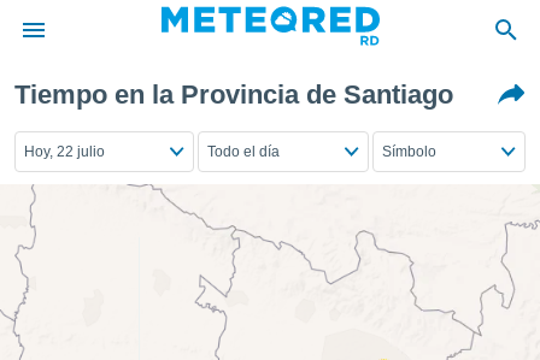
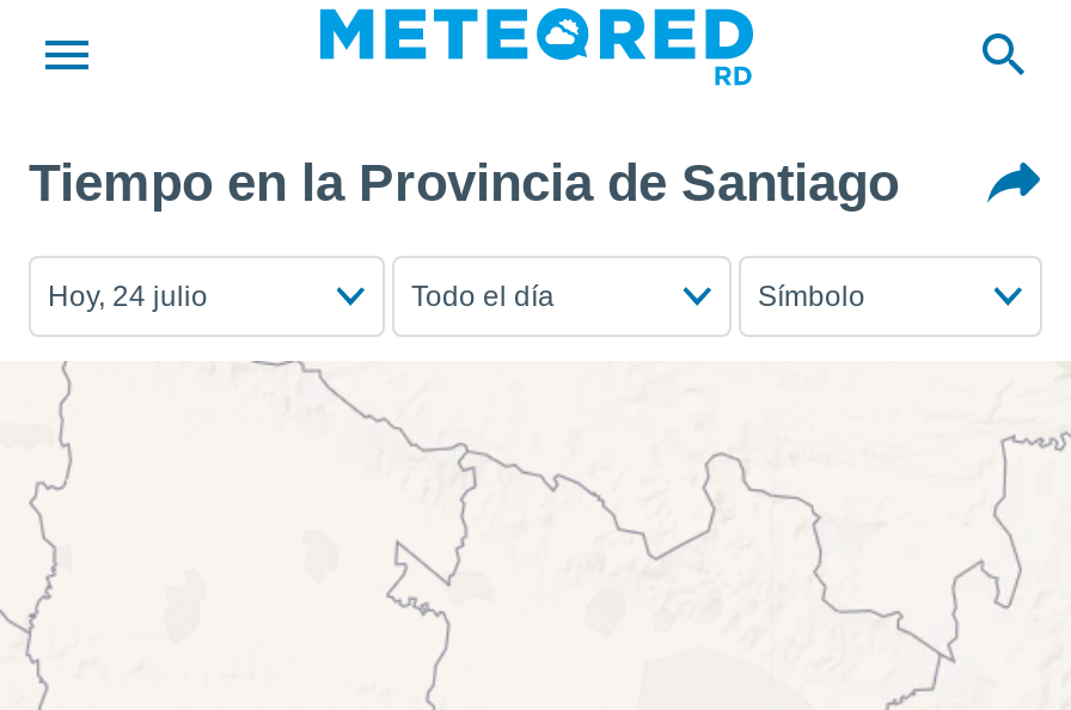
[24,143,105,160] Hoy, 22 julio -> [48,280,208,313] Hoy, 24 julio

